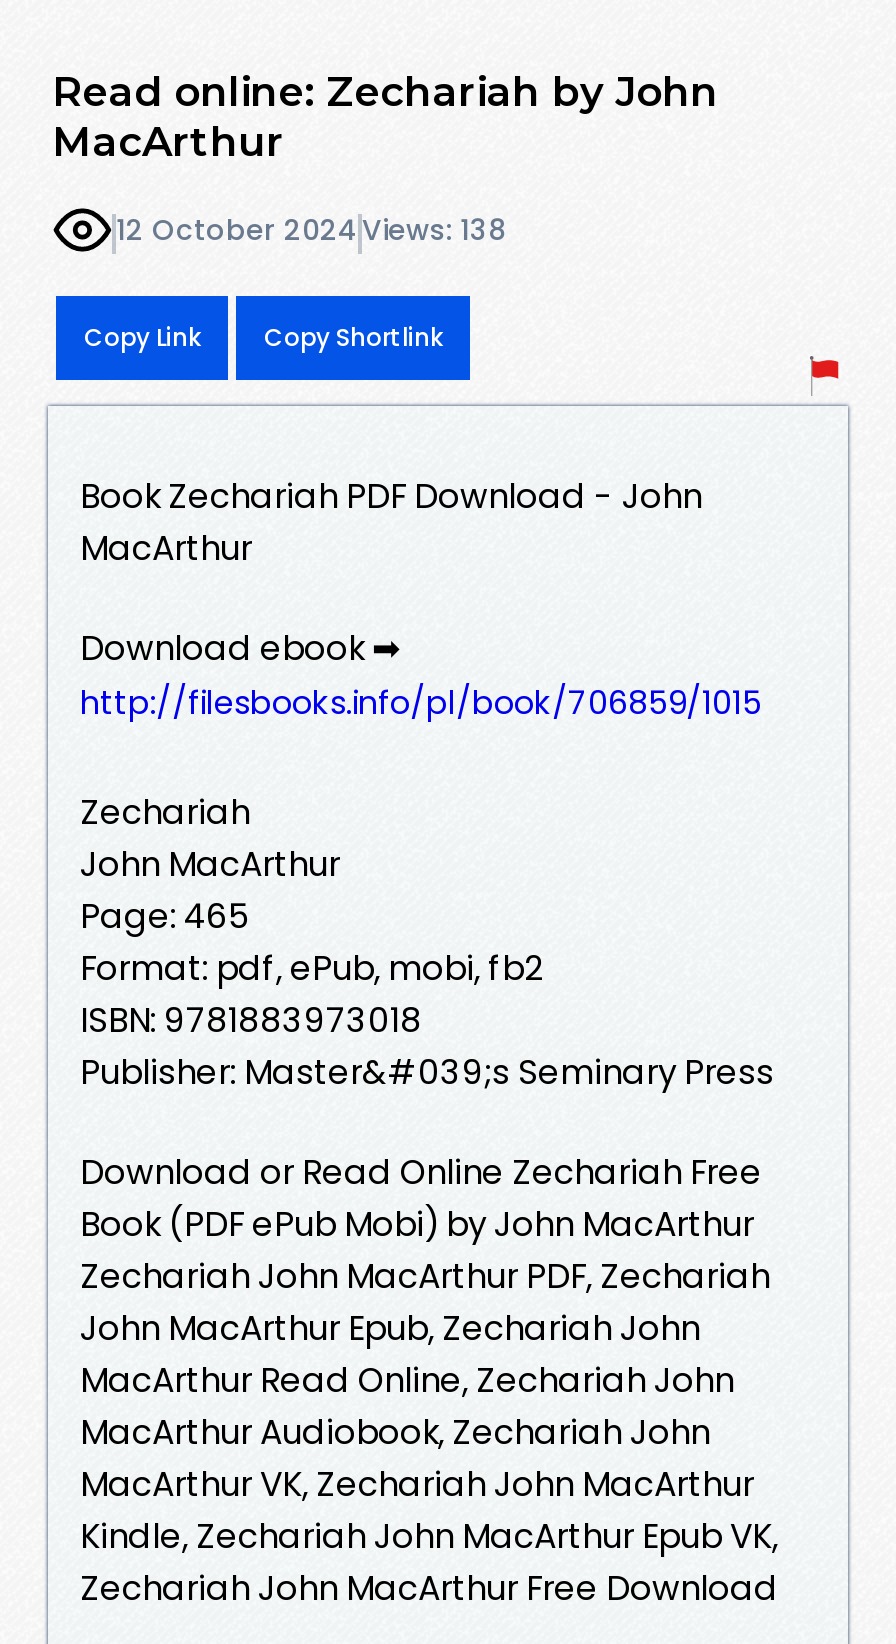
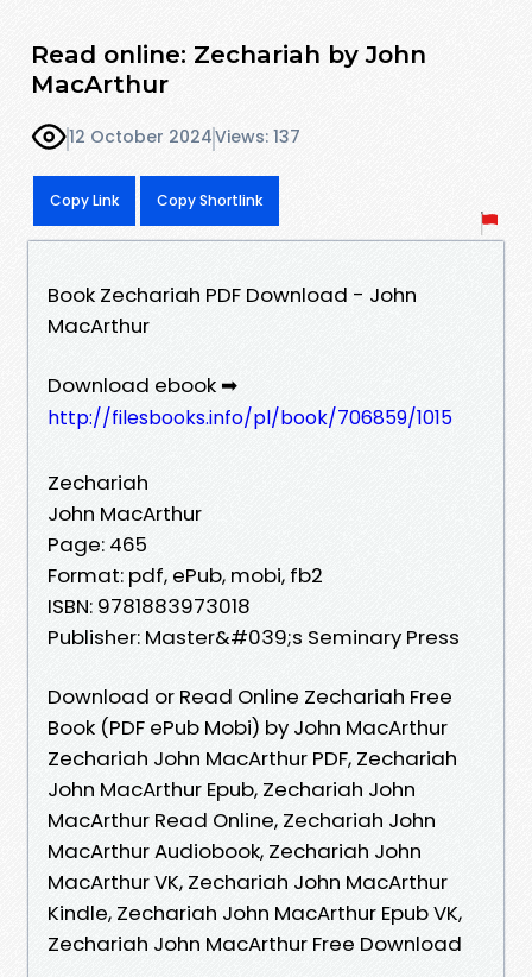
[116,211,506,251] 12 October 2024 Views: 138 -> [69,125,300,149] 12 October 2024 Views: 137

